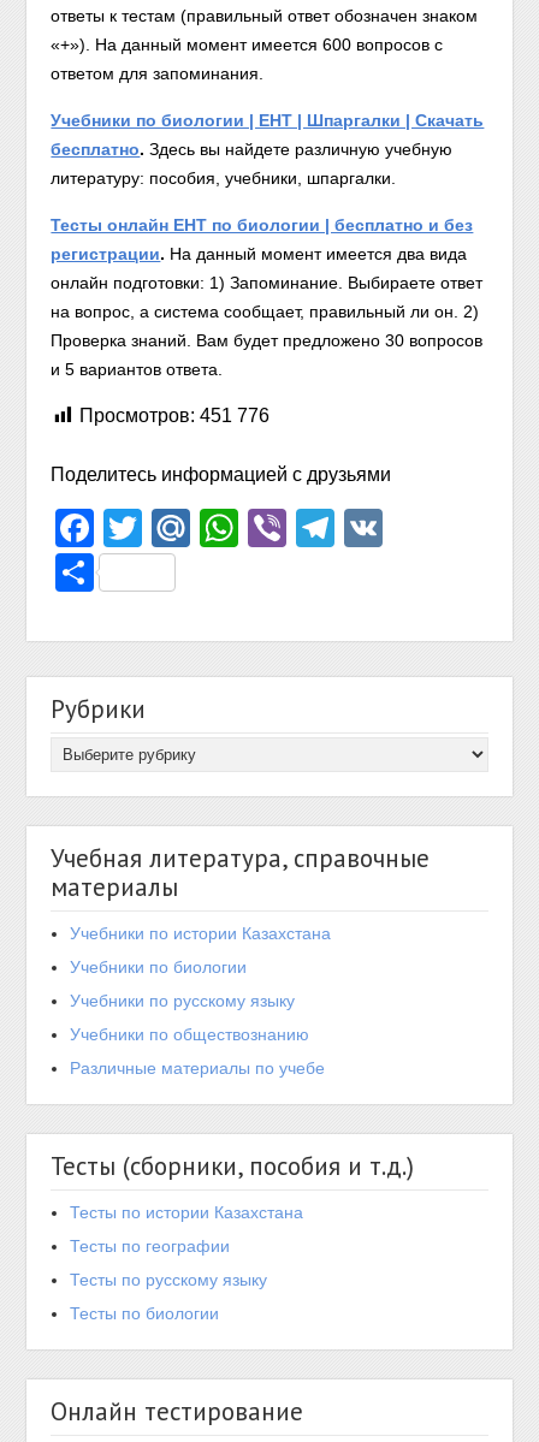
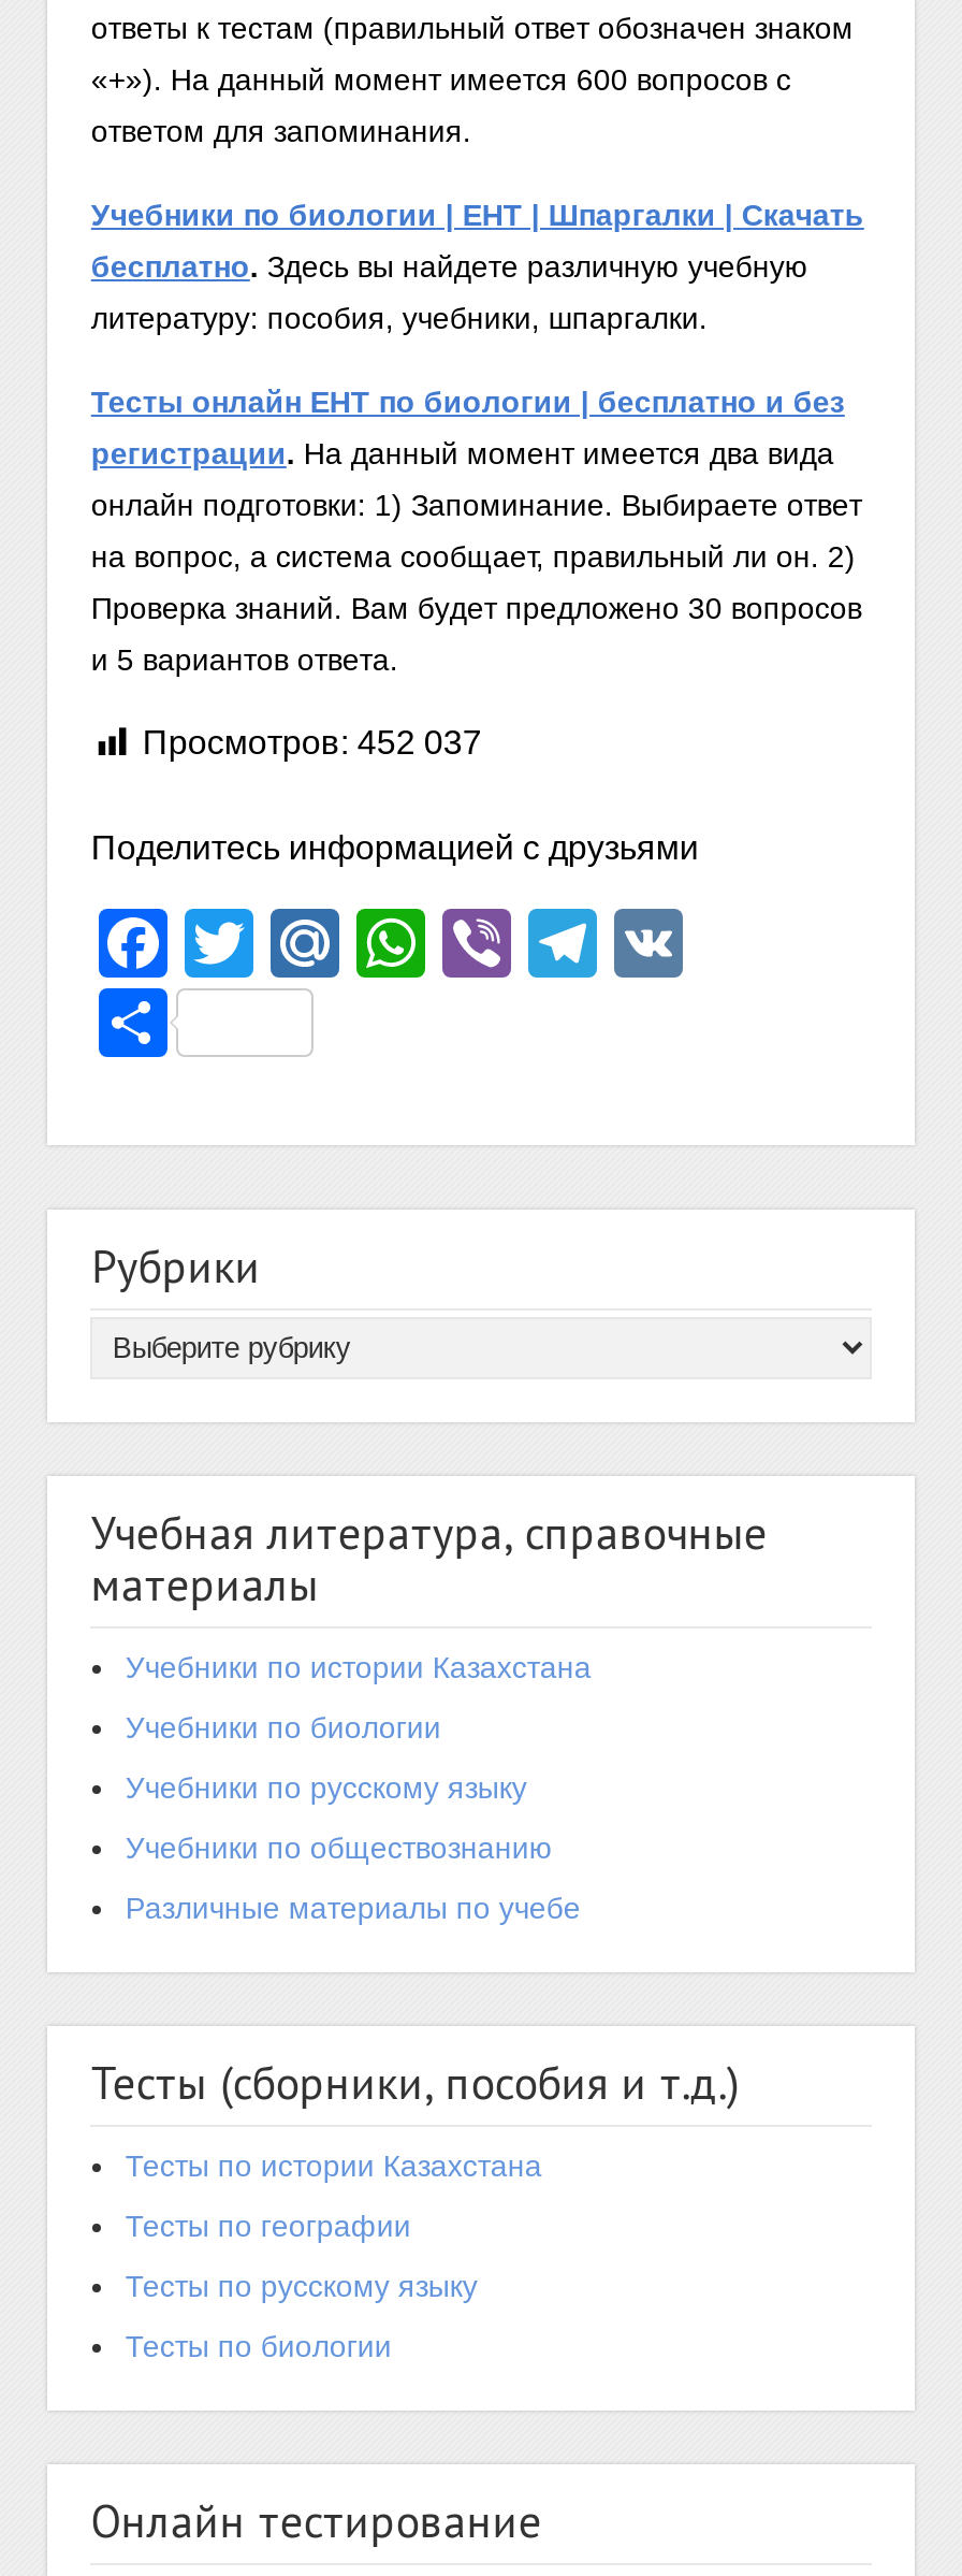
[80,405,270,426] Просмотров: 451 776 -> [143,724,482,761] Просмотров: 452 037

